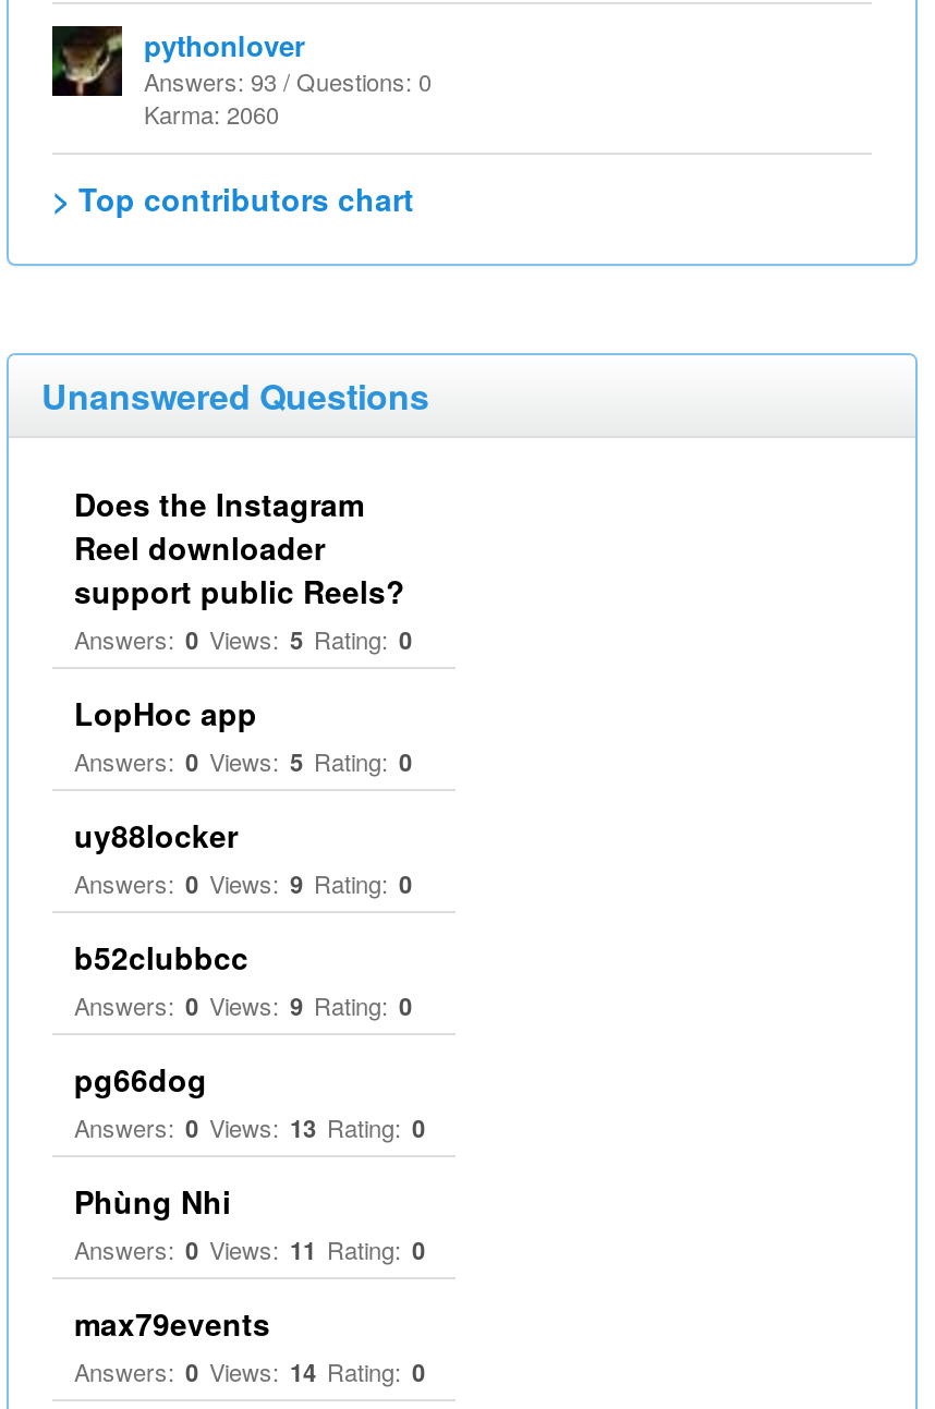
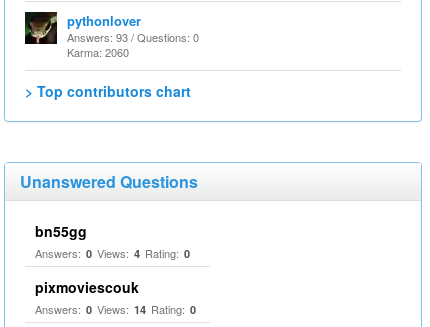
[74,482,425,1345] Does the Instagram | Reel downloader | support public Reels? | Answers: 0 Views: 5 Rating: 0 | LopHoc app | Answers: 0 Views: 5 Rating: 0 | uy88locker | Answers: 0 Views: 9 Rating: 0 | b52clubbcc | Answers: 0 Views: 9 Rating: 0 | pg66dog | Answers: 0 Views: 13 Rating: 0 | Phùng Nhi | Answers: 0 Views: 11 Rating: 0 | max79events -> [35,221,190,297] bn55gg | Answers: 0 Views: 4 Rating: 0 | pixmoviescouk

